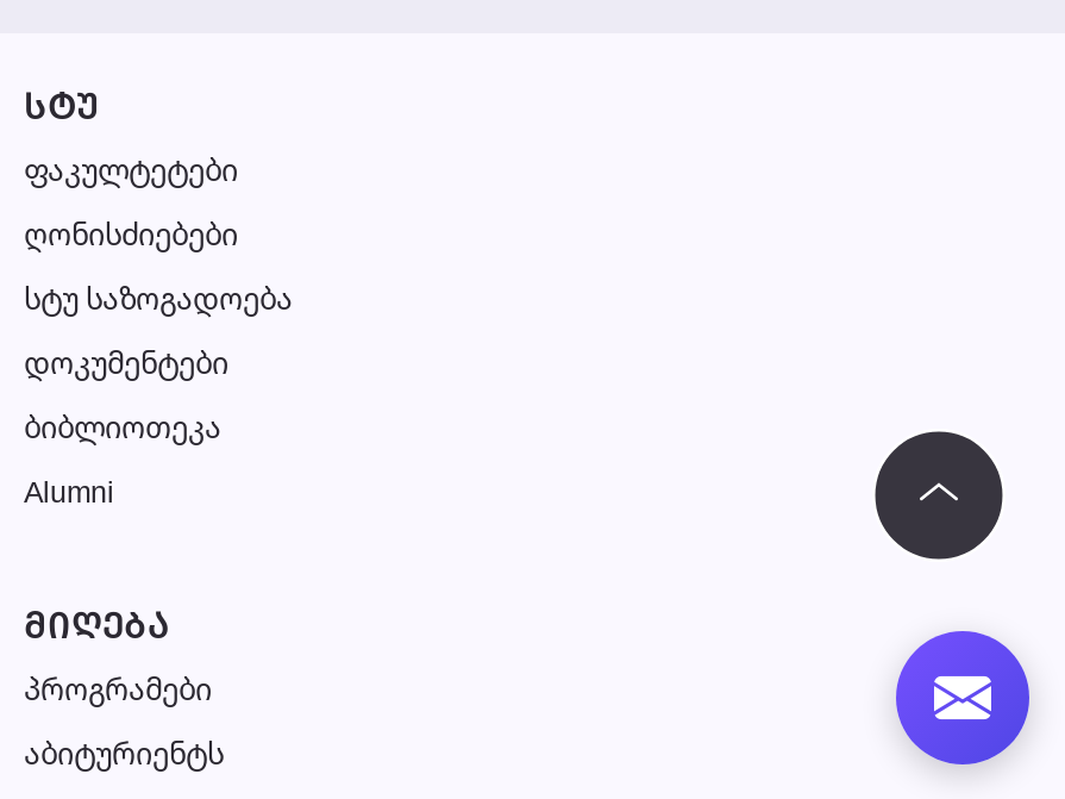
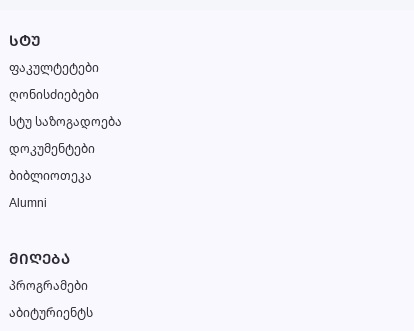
[872,429,1006,562] [image] -> none
[891,629,1034,774] [image] -> none

